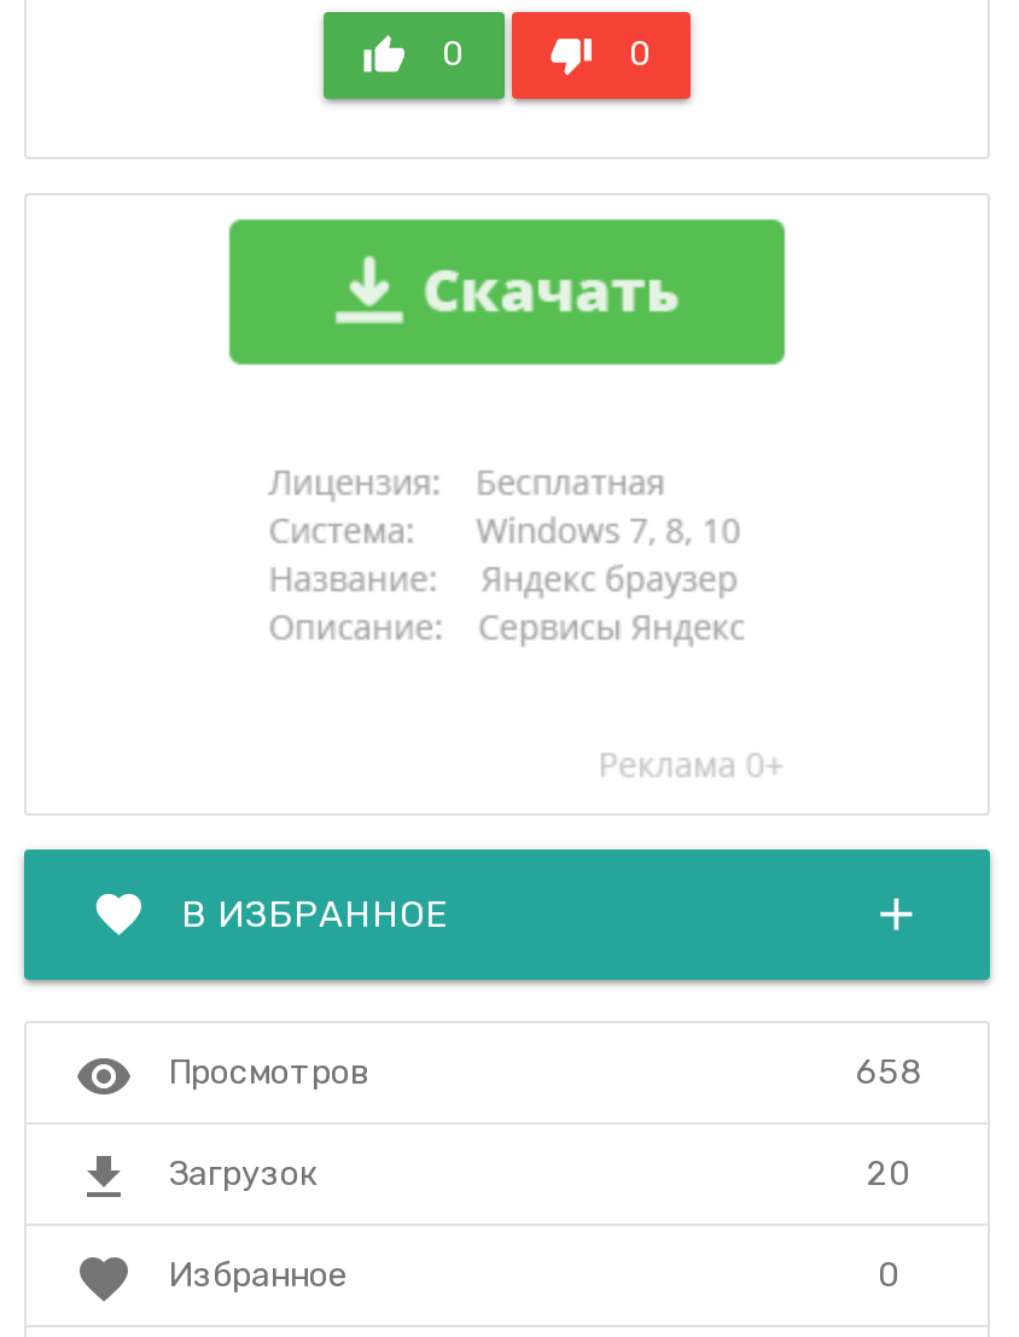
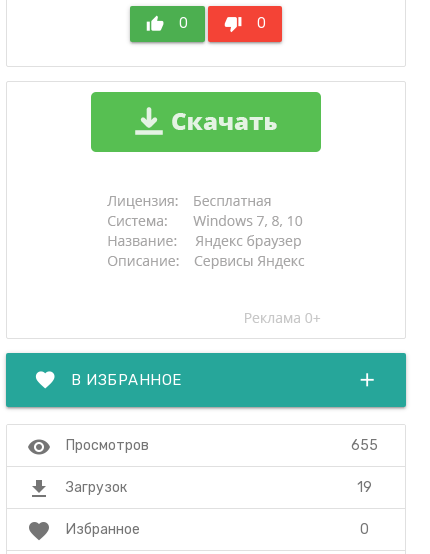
[856,1051,921,1092] 658 -> [350,436,377,453] 655
[867,1152,910,1193] 20 -> [356,478,371,495] 19

